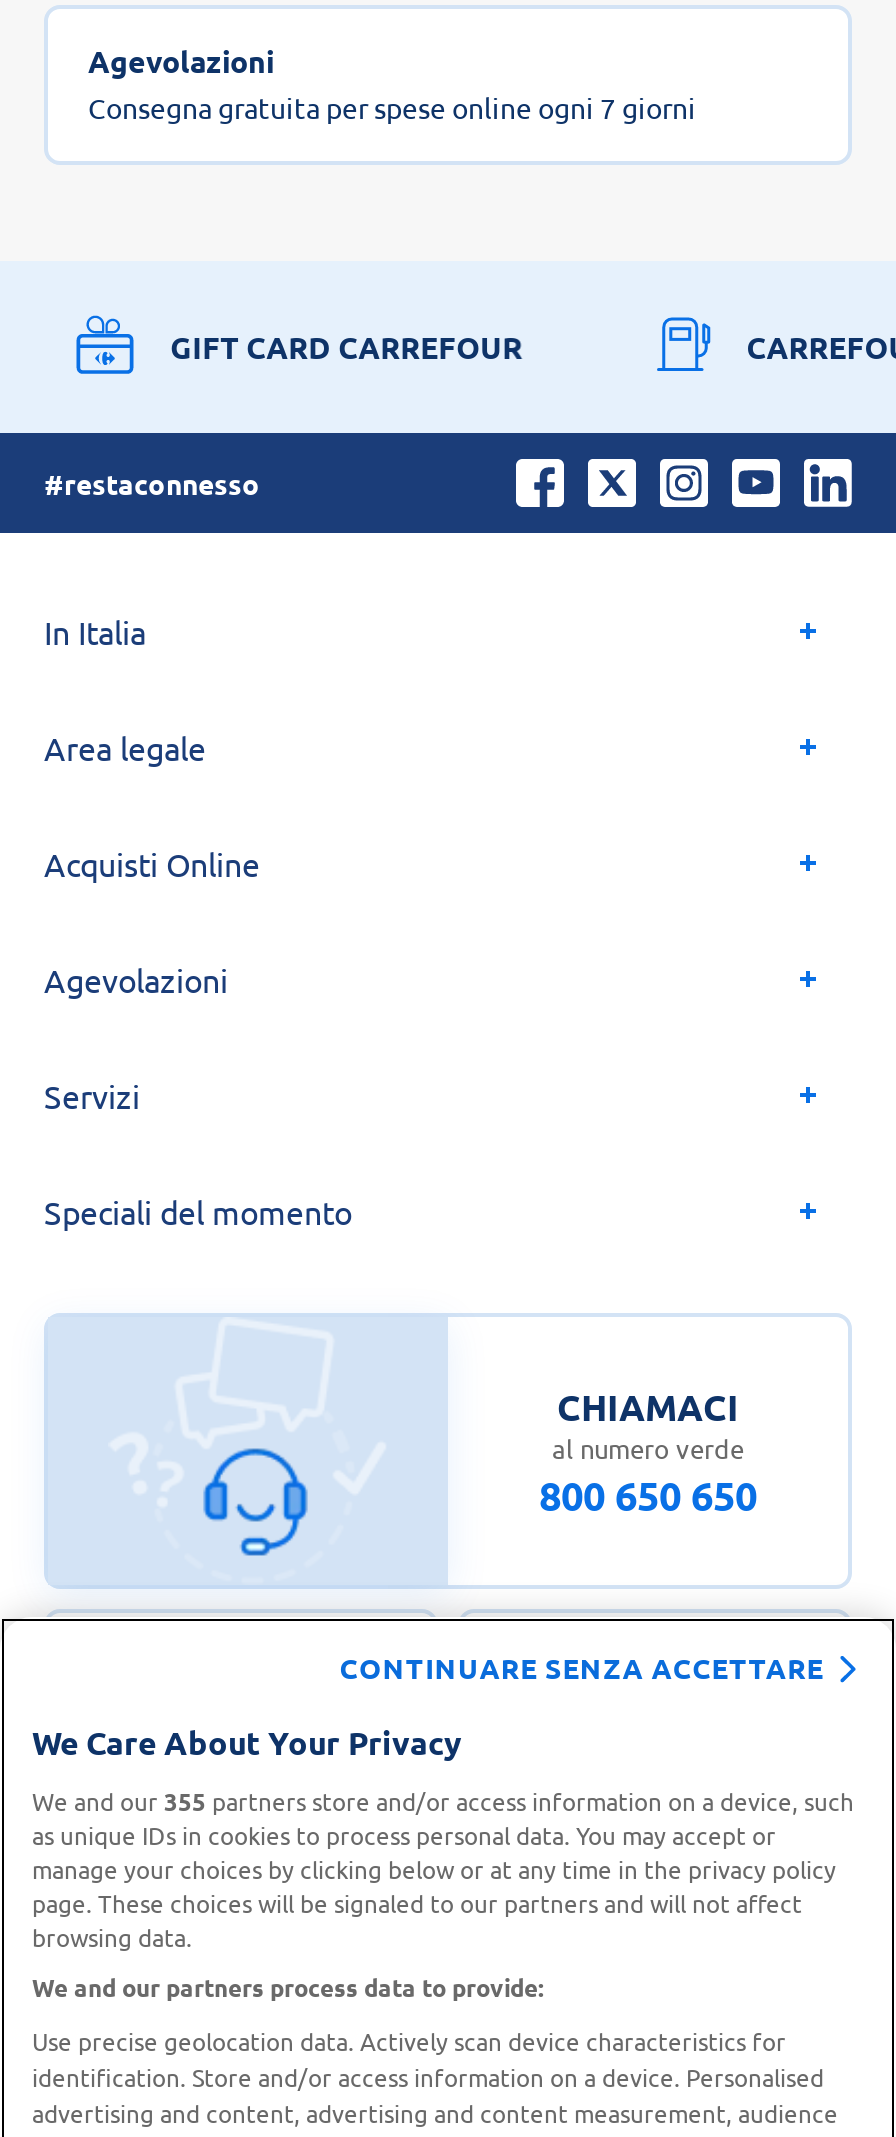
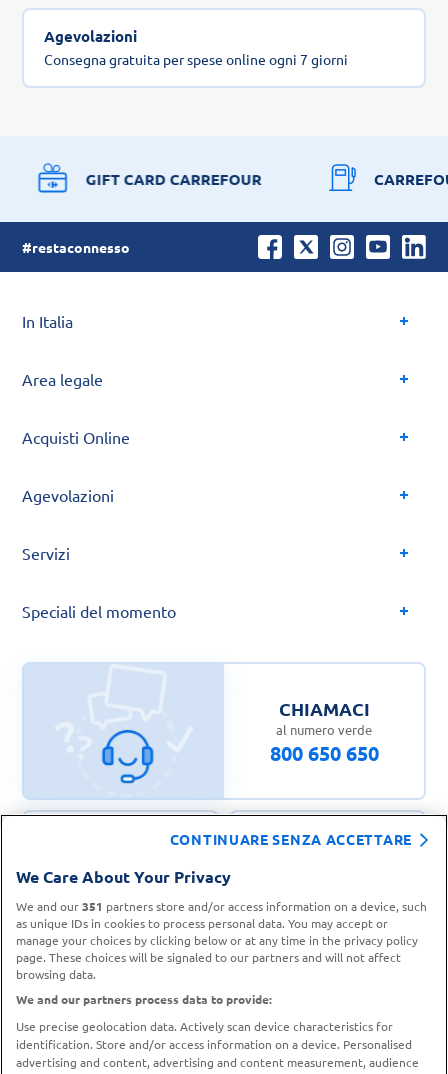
[32,1785,854,1817] We and our 355 partners store and/or access information on a device, such -> [16,898,427,914] We and our 351 partners store and/or access information on a device, such

